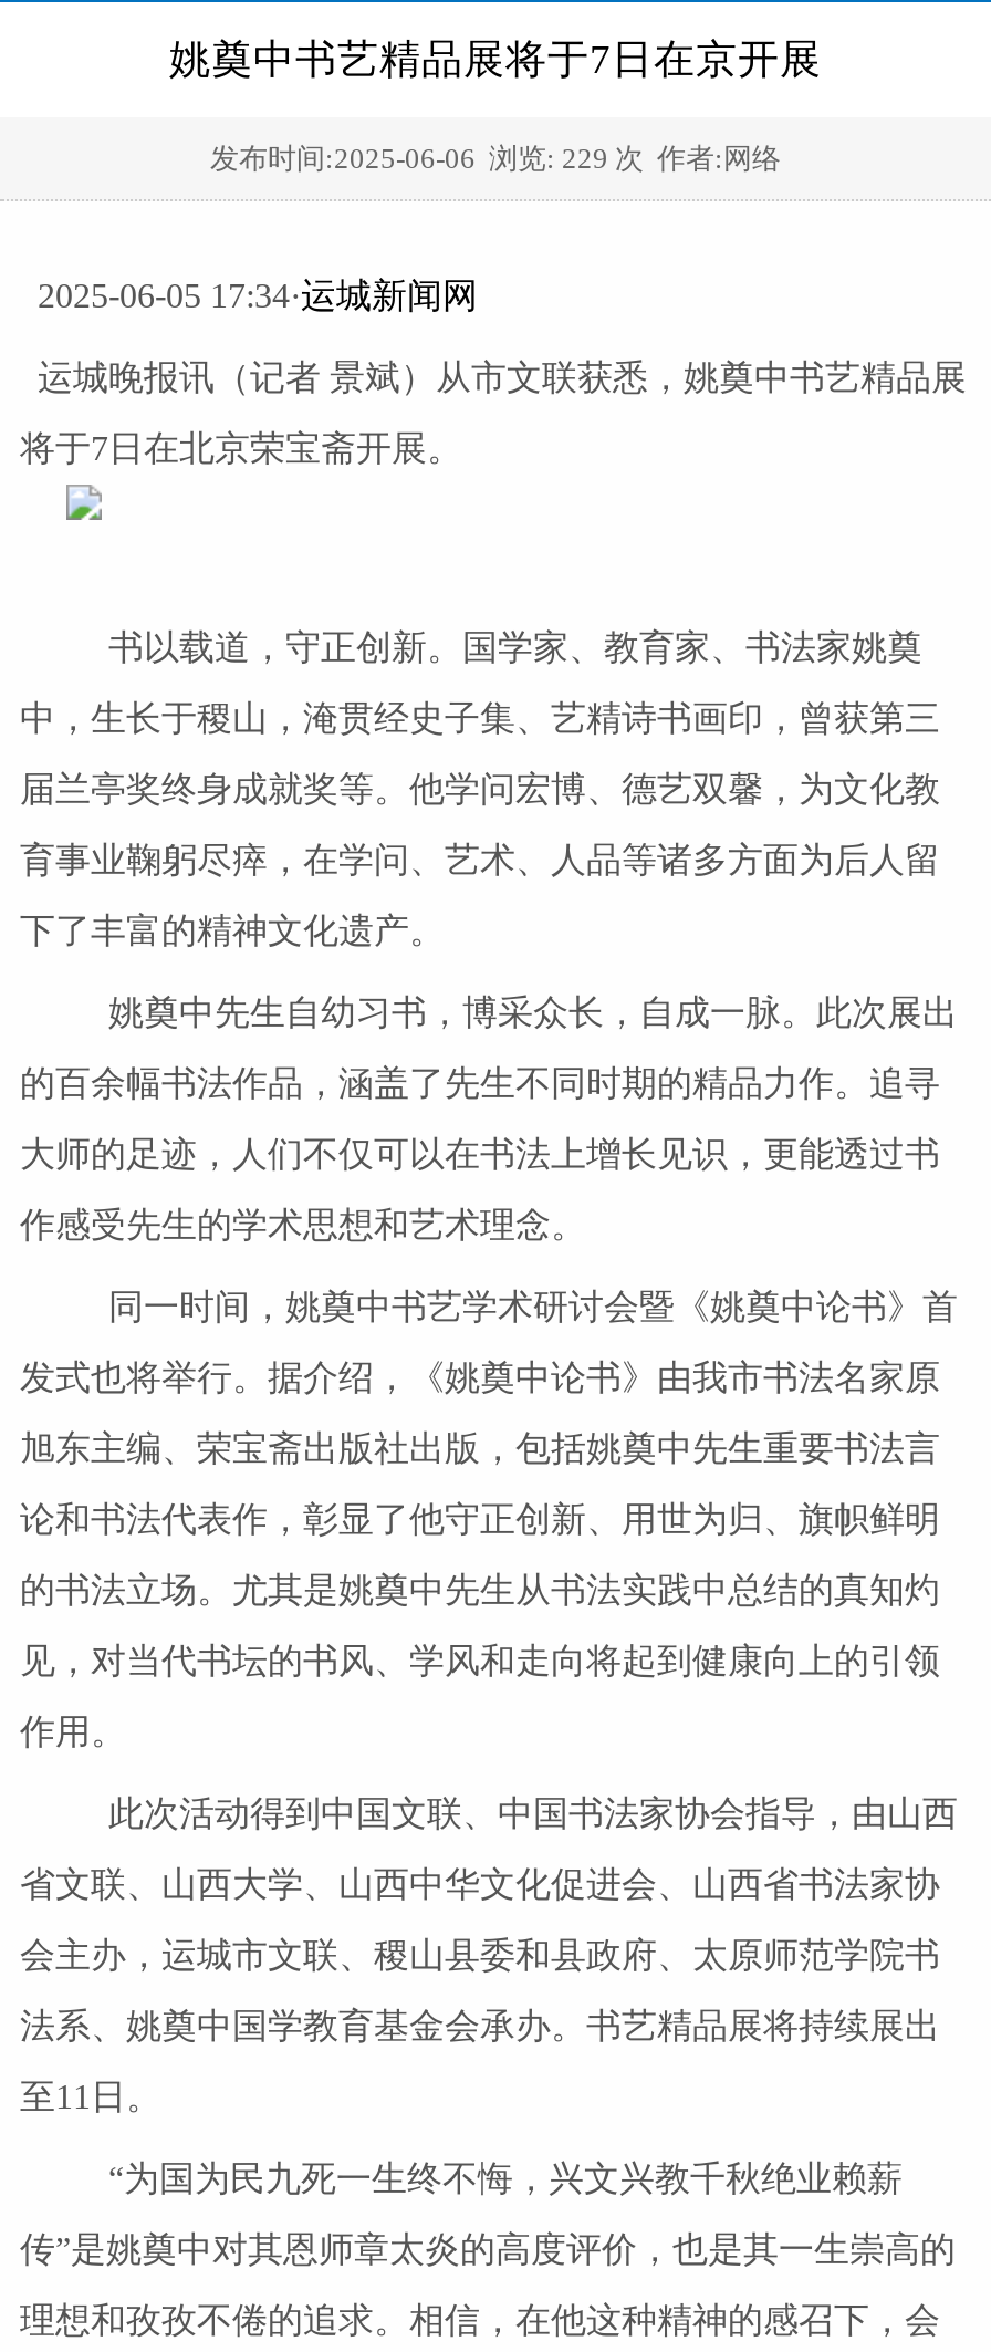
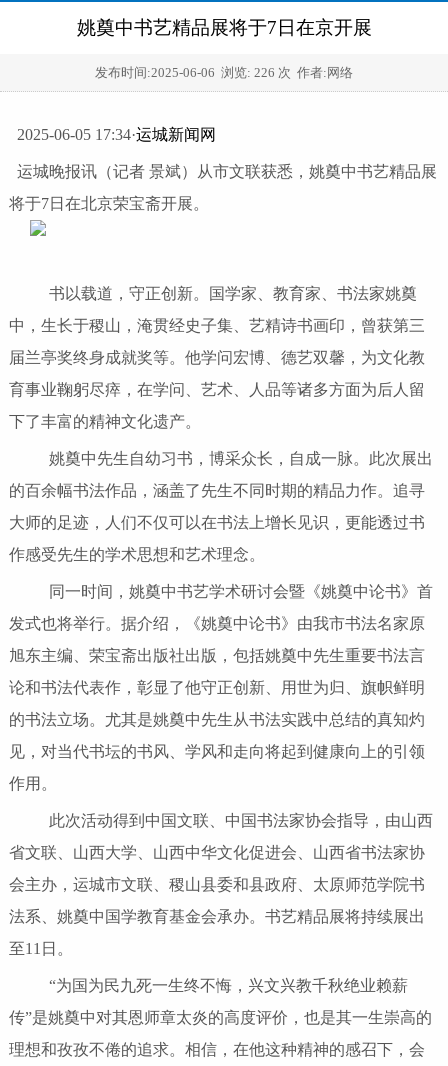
[210,143,781,174] 发布时间:2025-06-06浏览: 229 次 作者:网络 -> [95,65,353,79] 发布时间:2025-06-06浏览: 226 次 作者:网络

